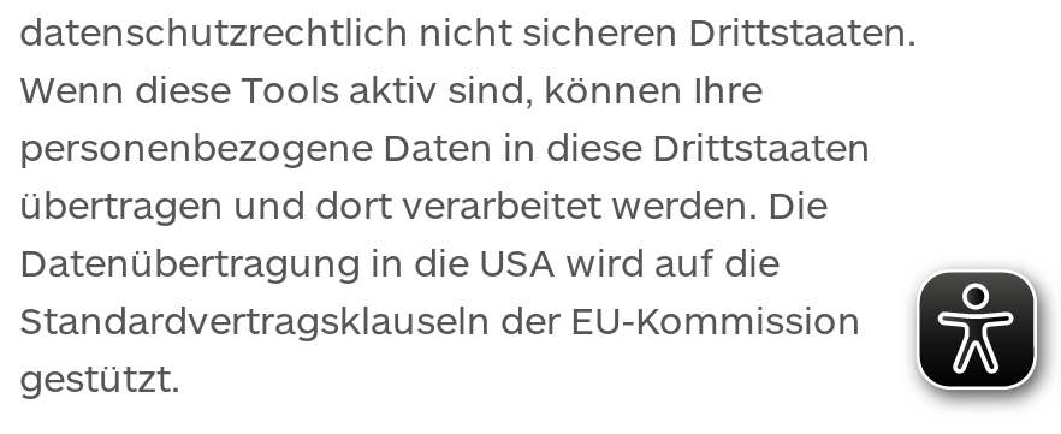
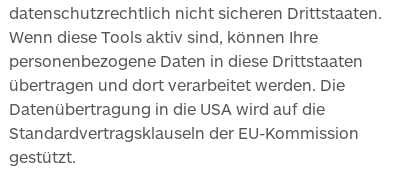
[912,269,1051,406] [image] -> none

